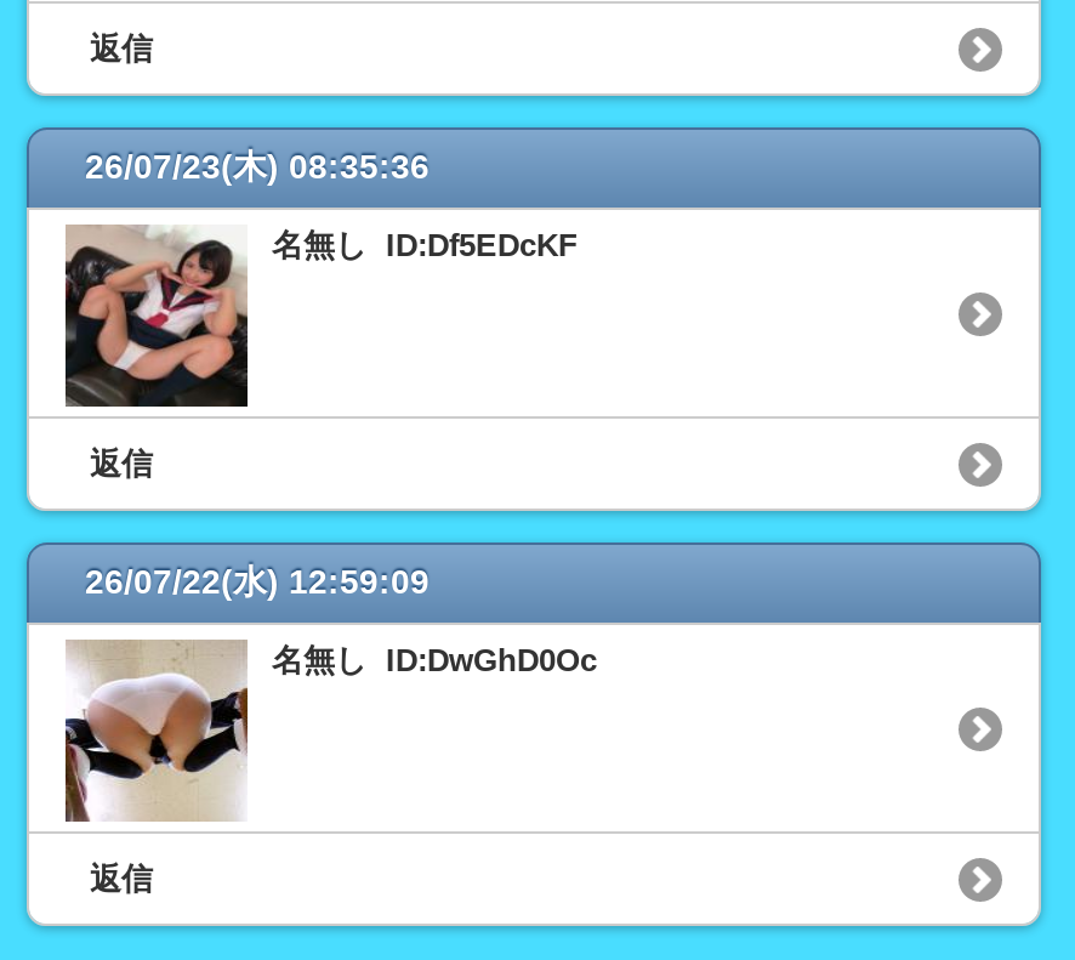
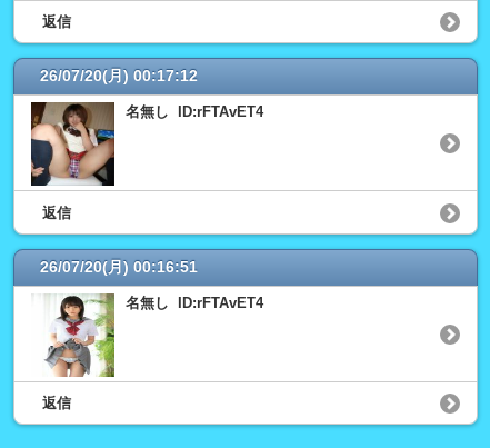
[66,146,430,185] 26/07/23(木) 08:35:36 -> [31,67,198,85] 26/07/20(月) 00:17:12
[63,223,578,410] [image] | 名無し ID:Df5EDcKF -> [30,101,263,187] [image] | 名無し ID:rFTAvET4
[66,562,430,601] 26/07/22(水) 12:59:09 -> [31,257,198,275] 26/07/20(月) 00:16:51
[63,638,597,825] [image] | 名無し ID:DwGhD0Oc -> [31,293,263,378] [image] | 名無し ID:rFTAvET4

